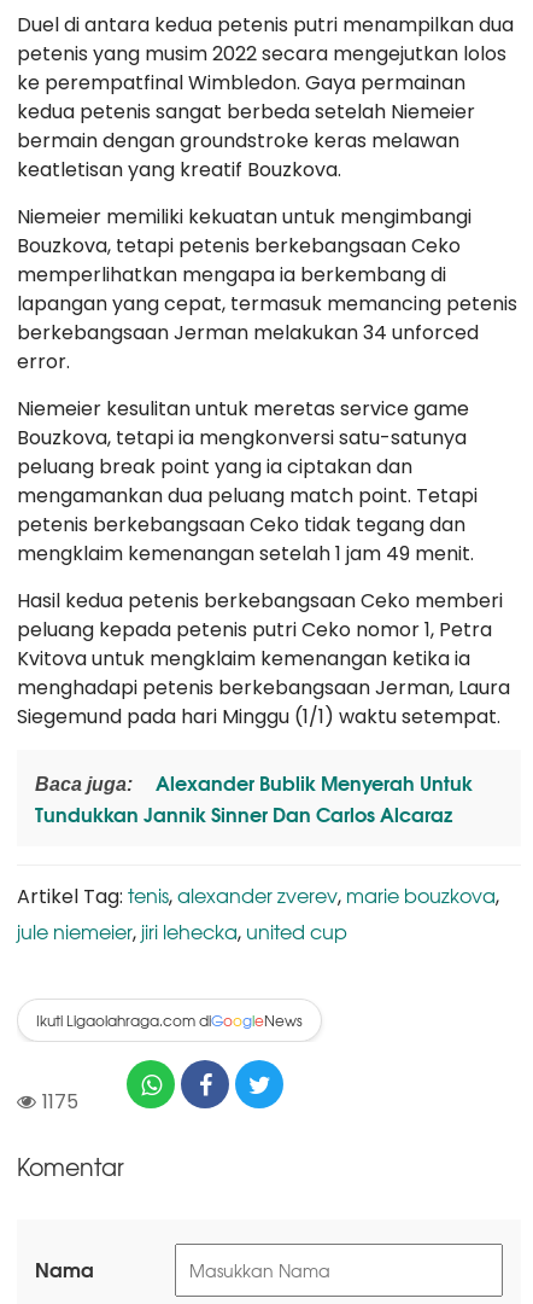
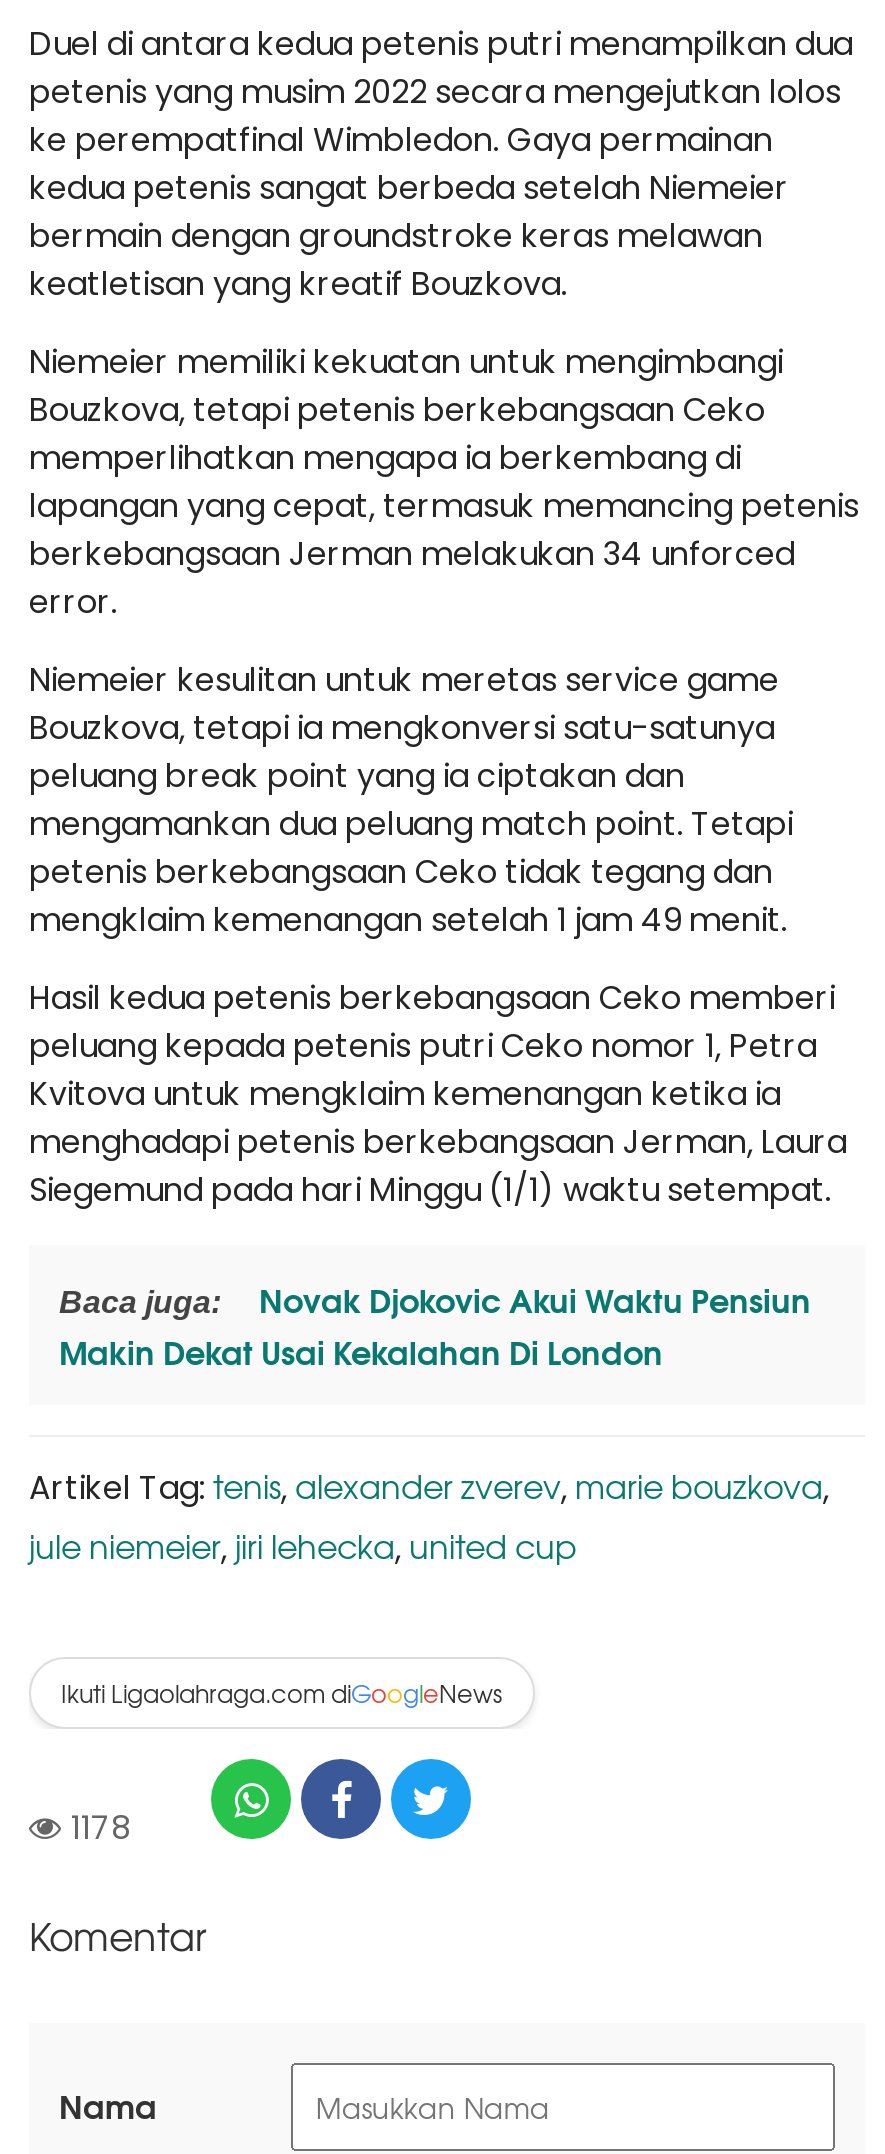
[35,767,473,828] Alexander Bublik Menyerah Untuk | Tundukkan Jannik Sinner Dan Carlos Alcaraz -> [59,1273,811,1375] Novak Djokovic Akui Waktu Pensiun | Makin Dekat Usai Kekalahan Di London
[42,1091,78,1111] 1175 -> [71,1811,131,1843] 1178

